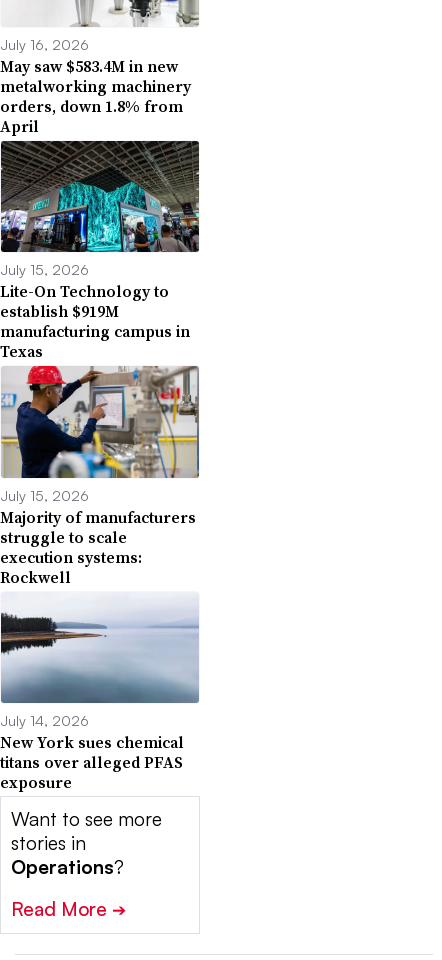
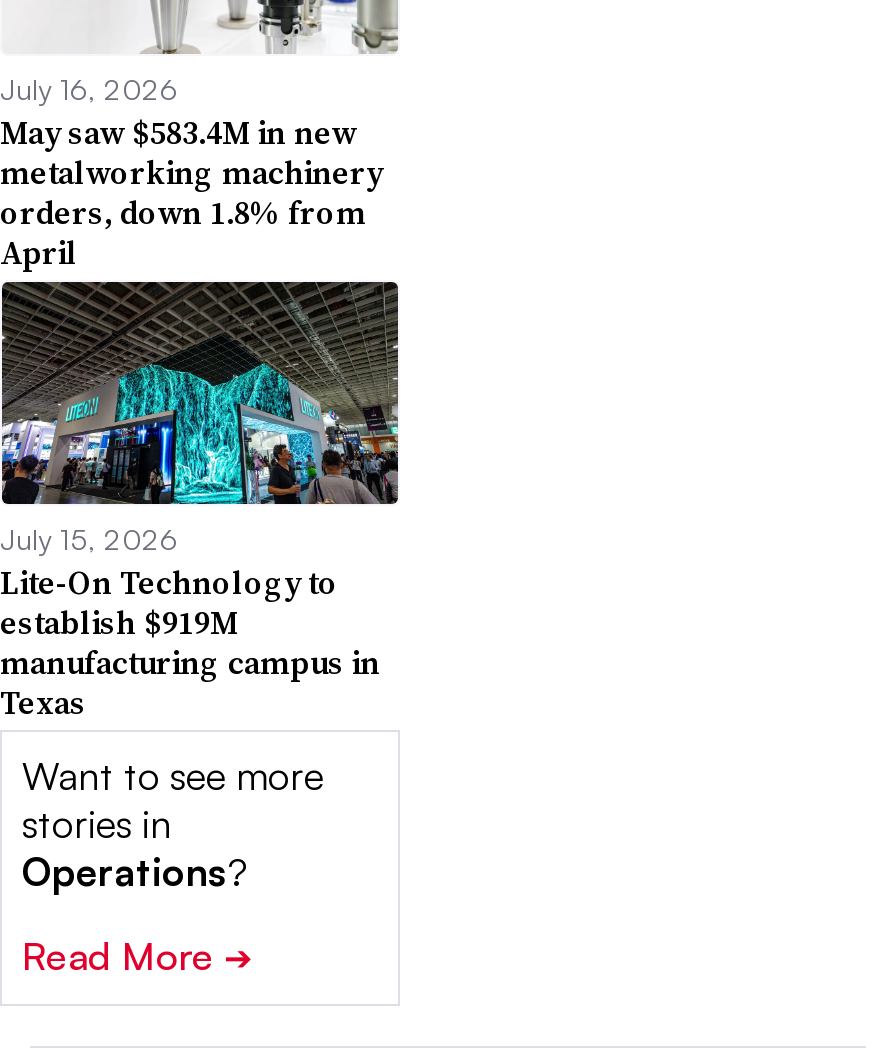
[0,365,200,588] [image] | July 15, 2026 | Majority of manufacturers | struggle to scale | execution systems: | Rockwell -> none
[0,600,200,793] [image] | July 14, 2026 | New York sues chemical | titans over alleged PFAS | exposure -> none

